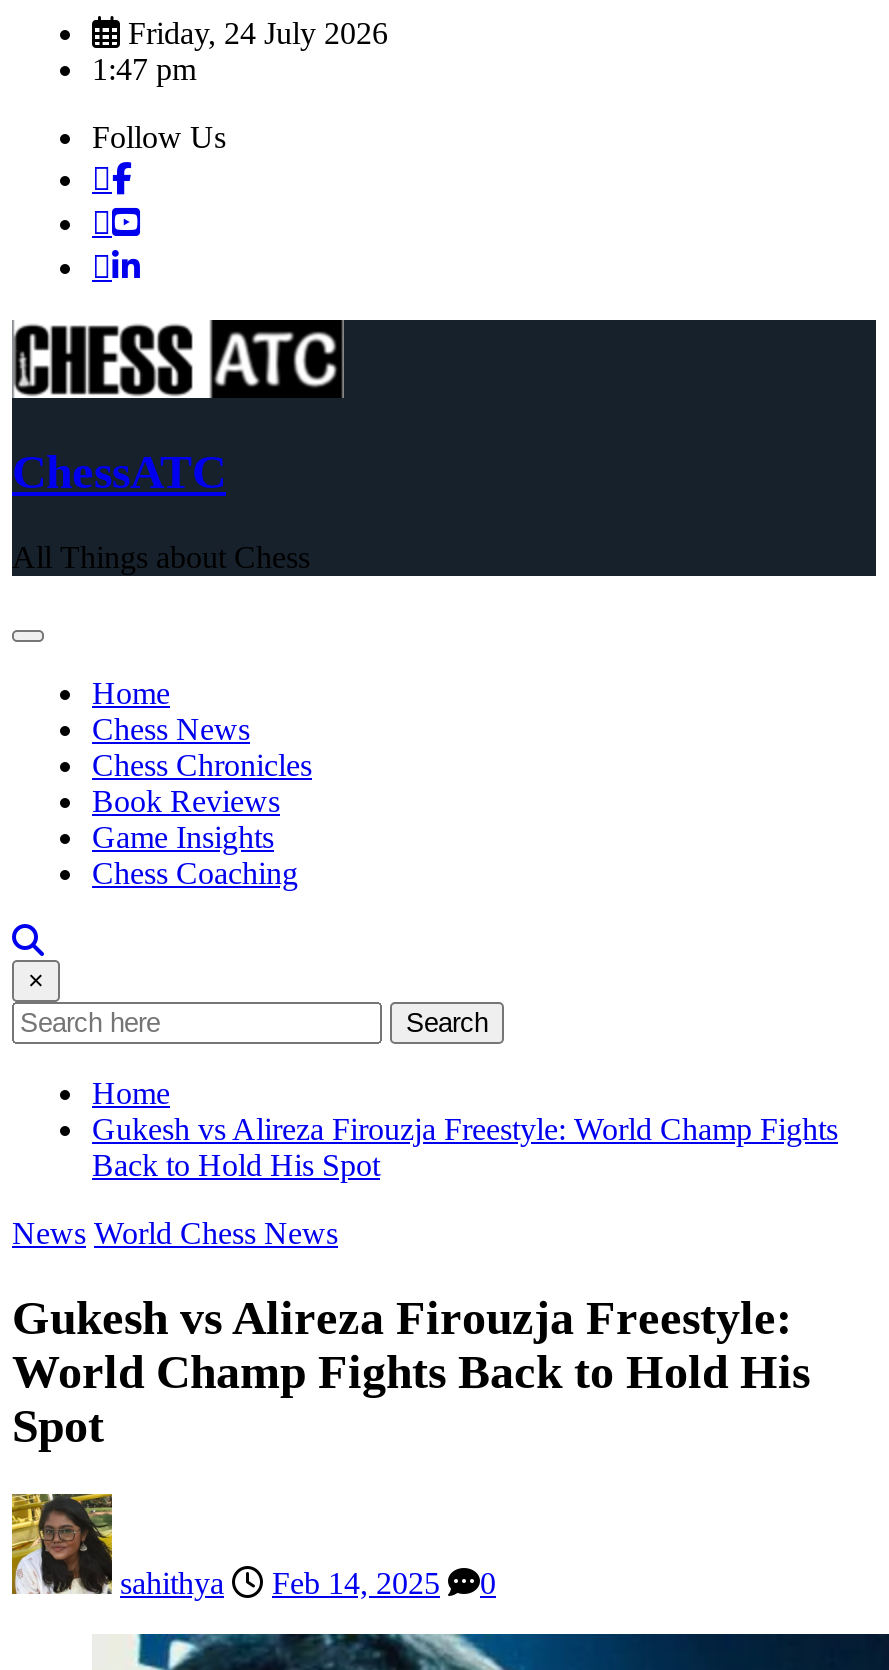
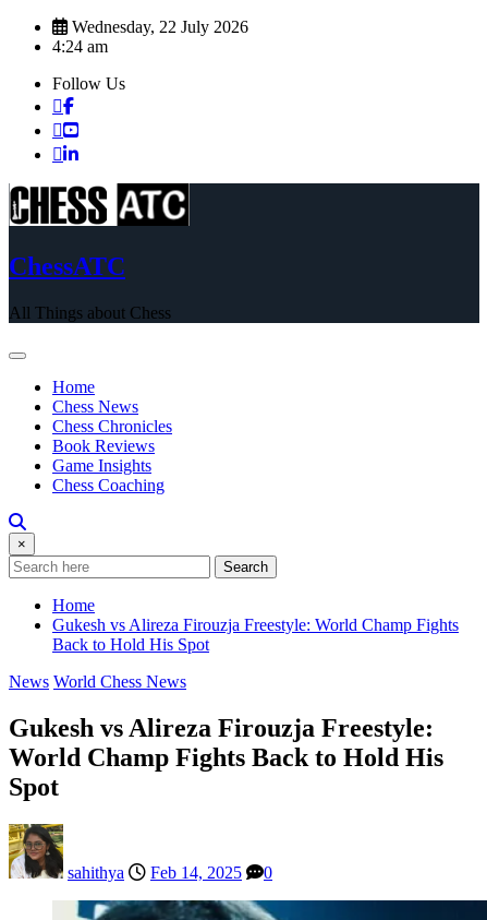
[92,16,388,86] Friday, 24 July 2026 | 1:47 pm -> [52,17,248,56] Wednesday, 22 July 2026 | 4:24 am

